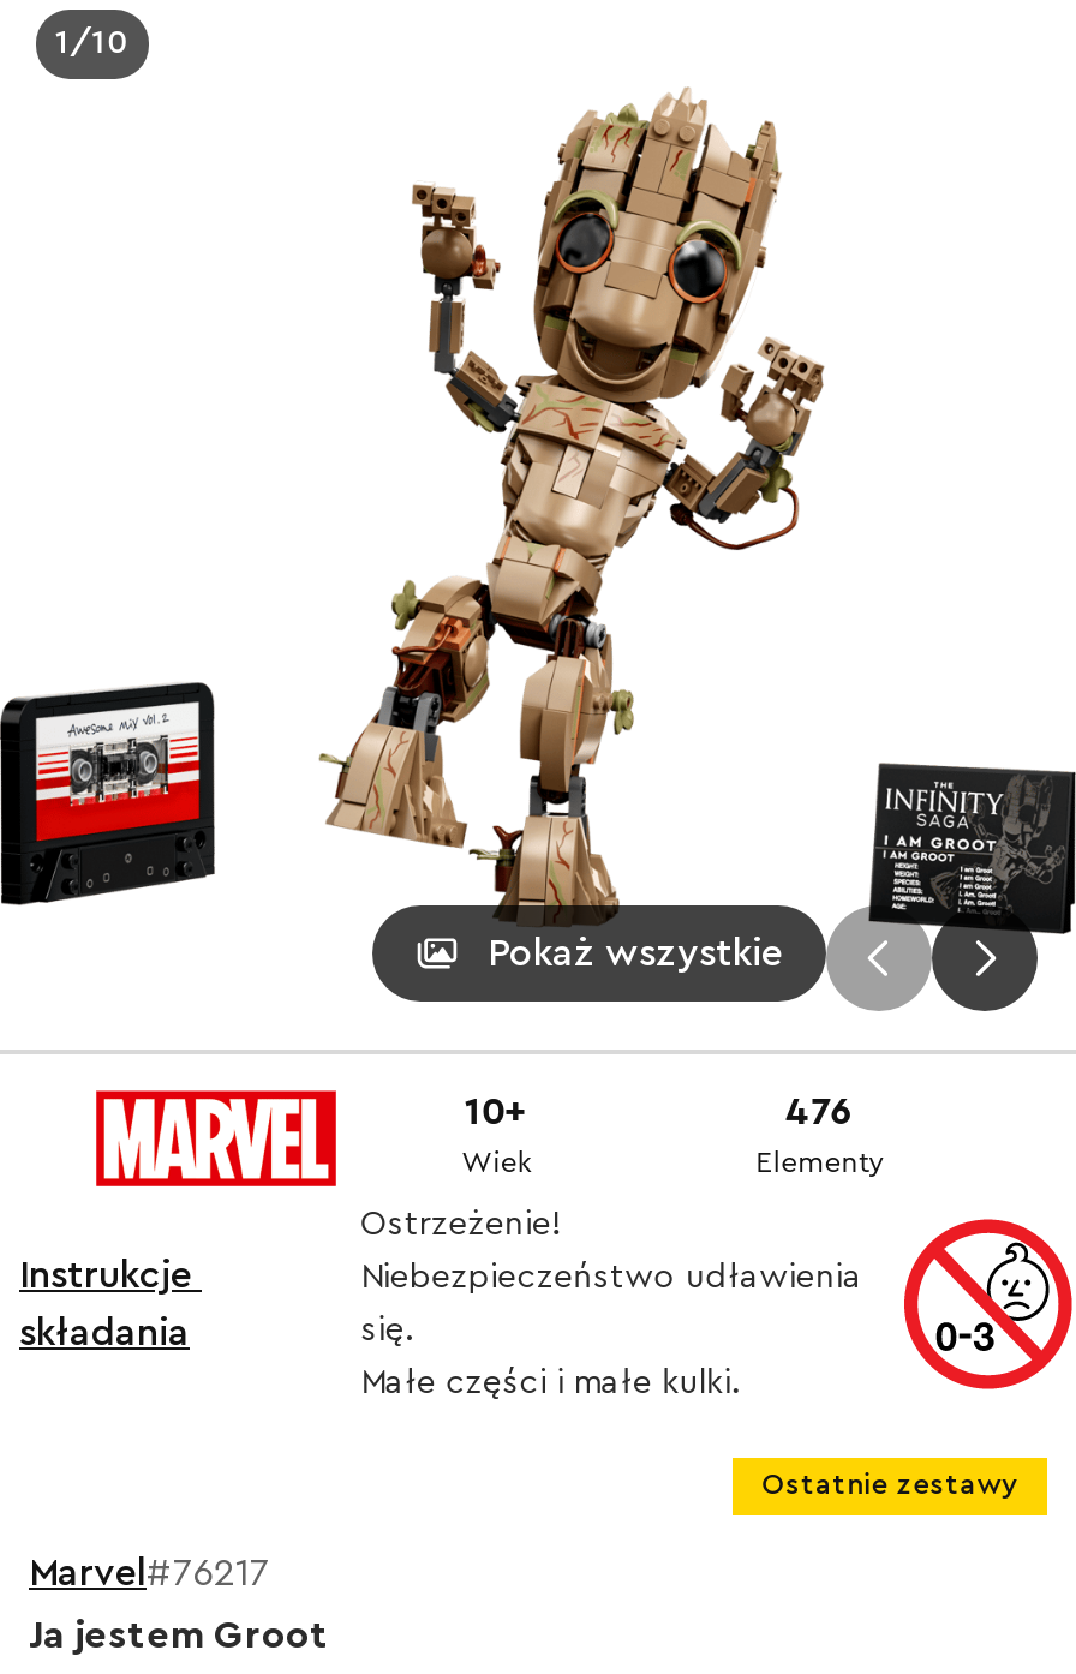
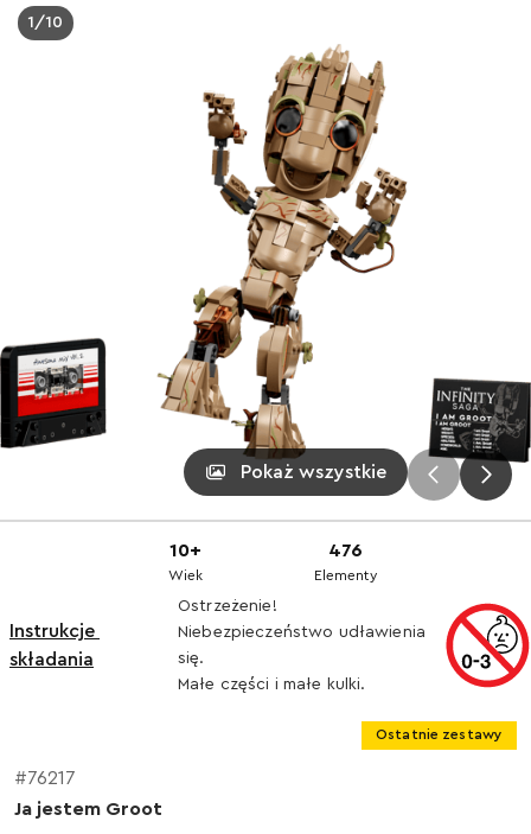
[94,1088,310,1189] [image] -> none
[29,1554,271,1592] Marvel#76217 -> [14,769,76,788] #76217

